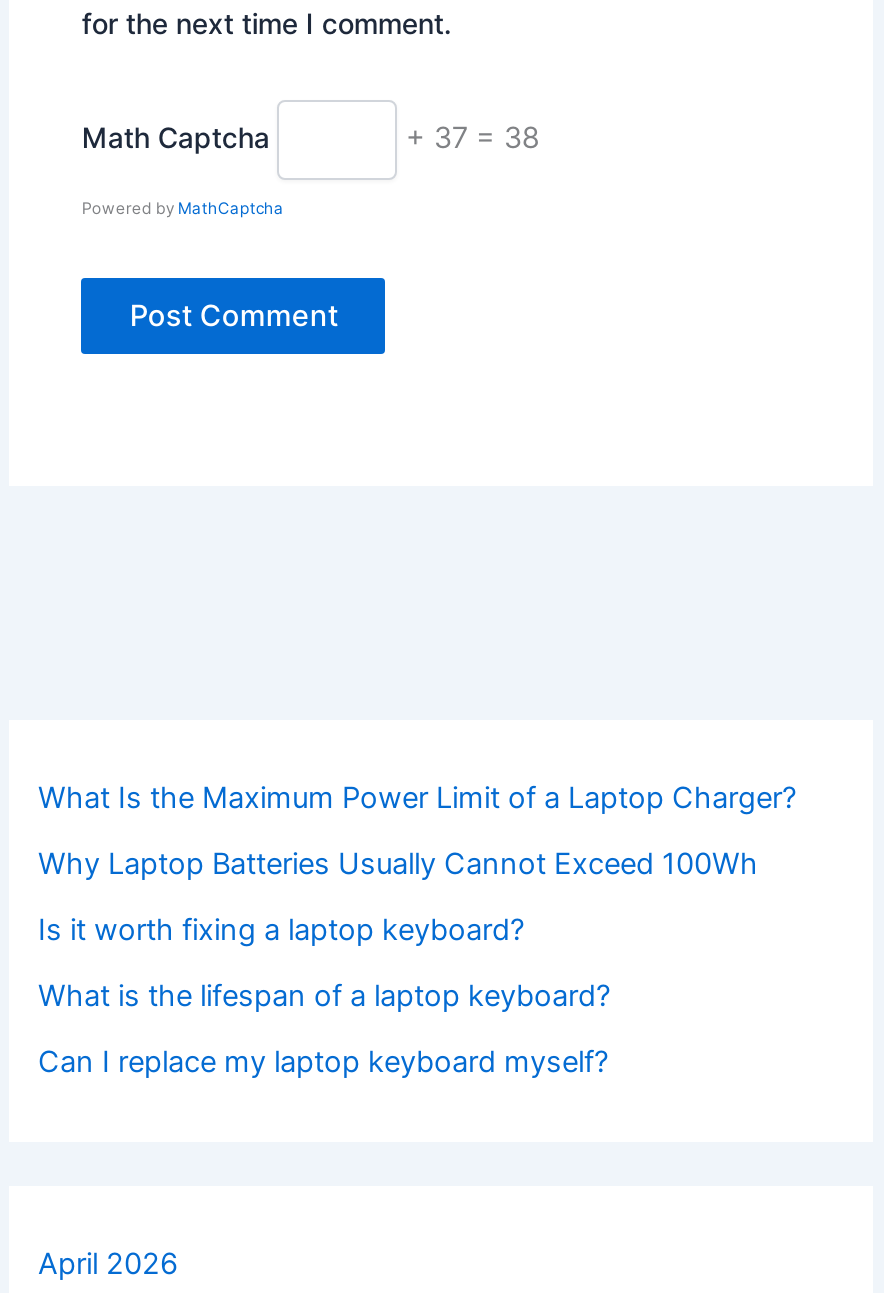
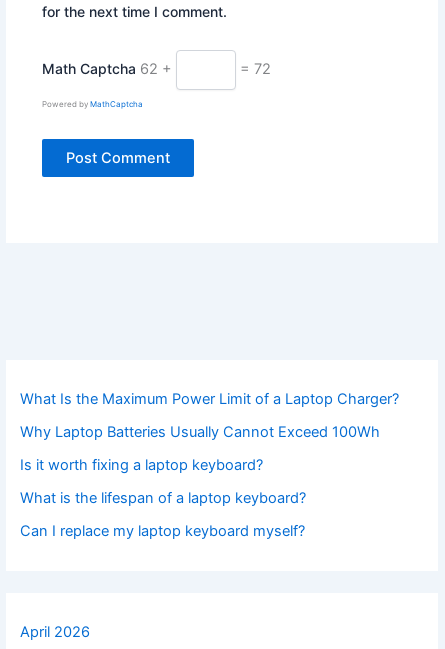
[82,120,540,156] Math Captcha | + 37 = 38 -> [42,60,271,78] Math Captcha 62 + | = 72

